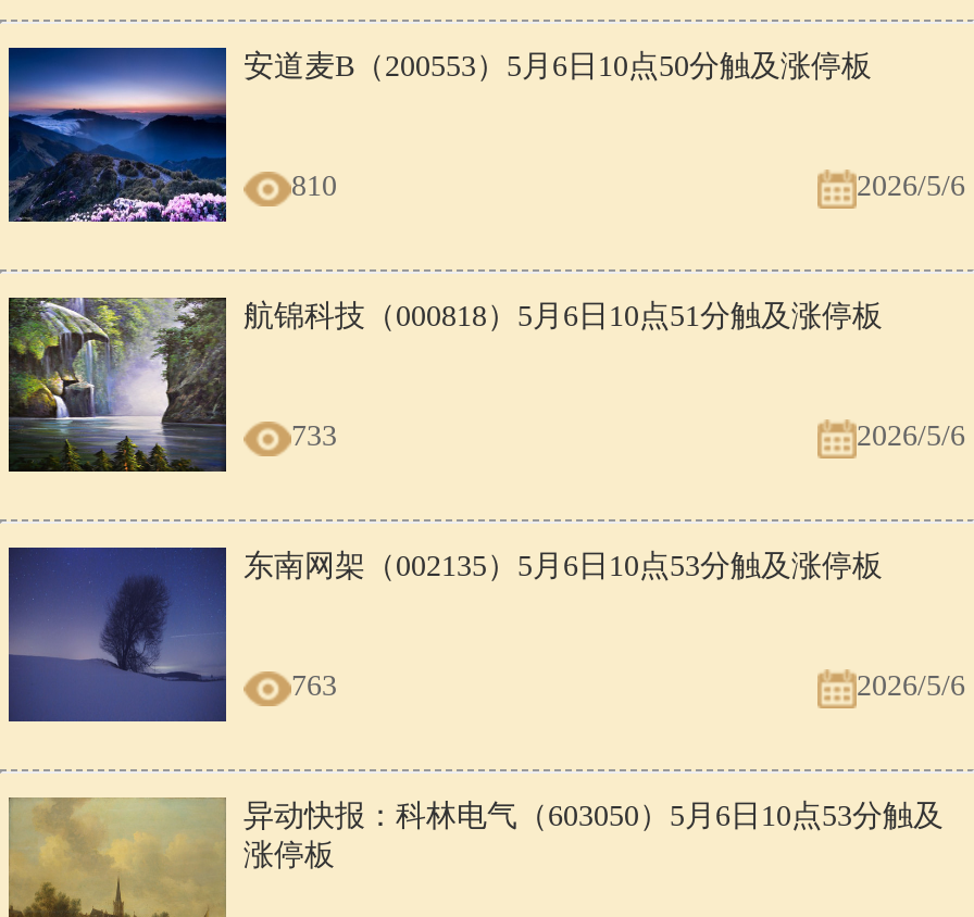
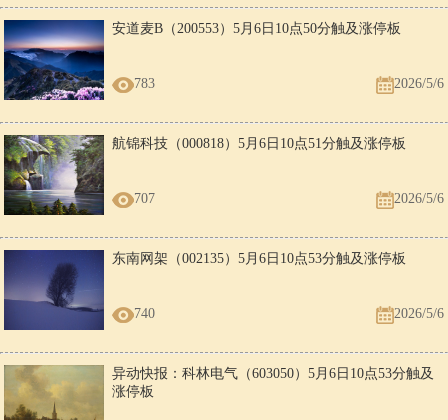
[291,169,337,202] 810 -> [134,76,155,91] 783
[291,419,337,452] 733 -> [134,191,155,206] 707
[291,669,337,702] 763 -> [134,306,155,321] 740

